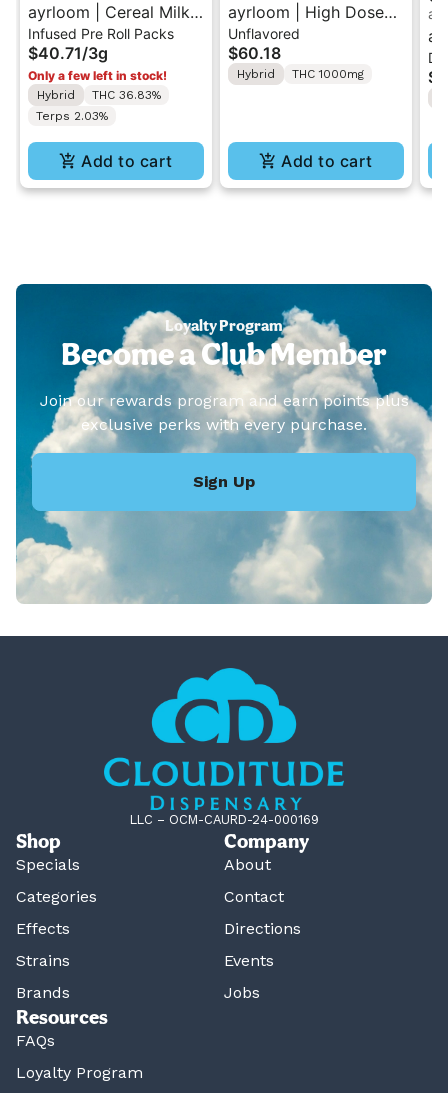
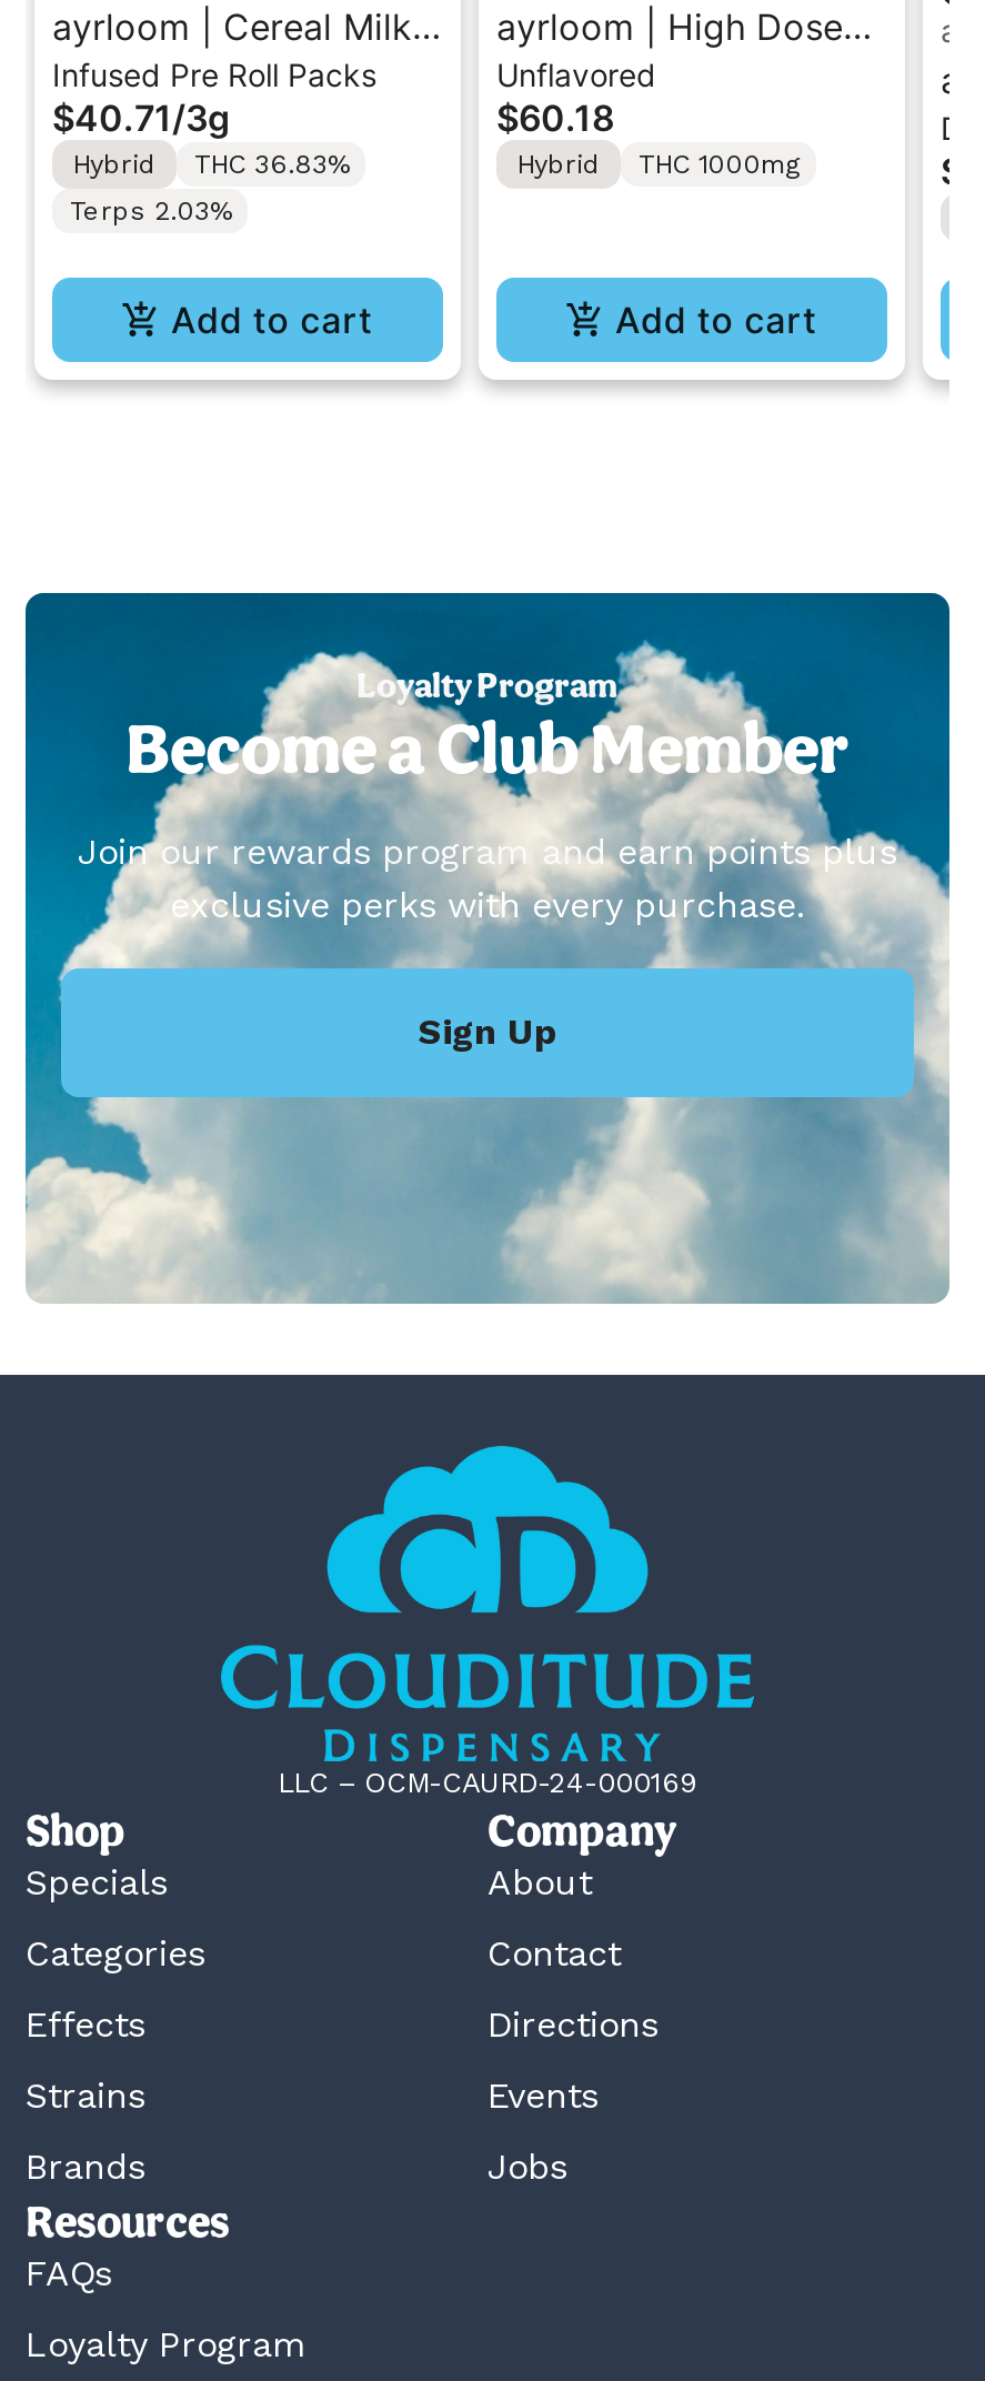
[28,68,167,83] Only a few left in stock! -> none

